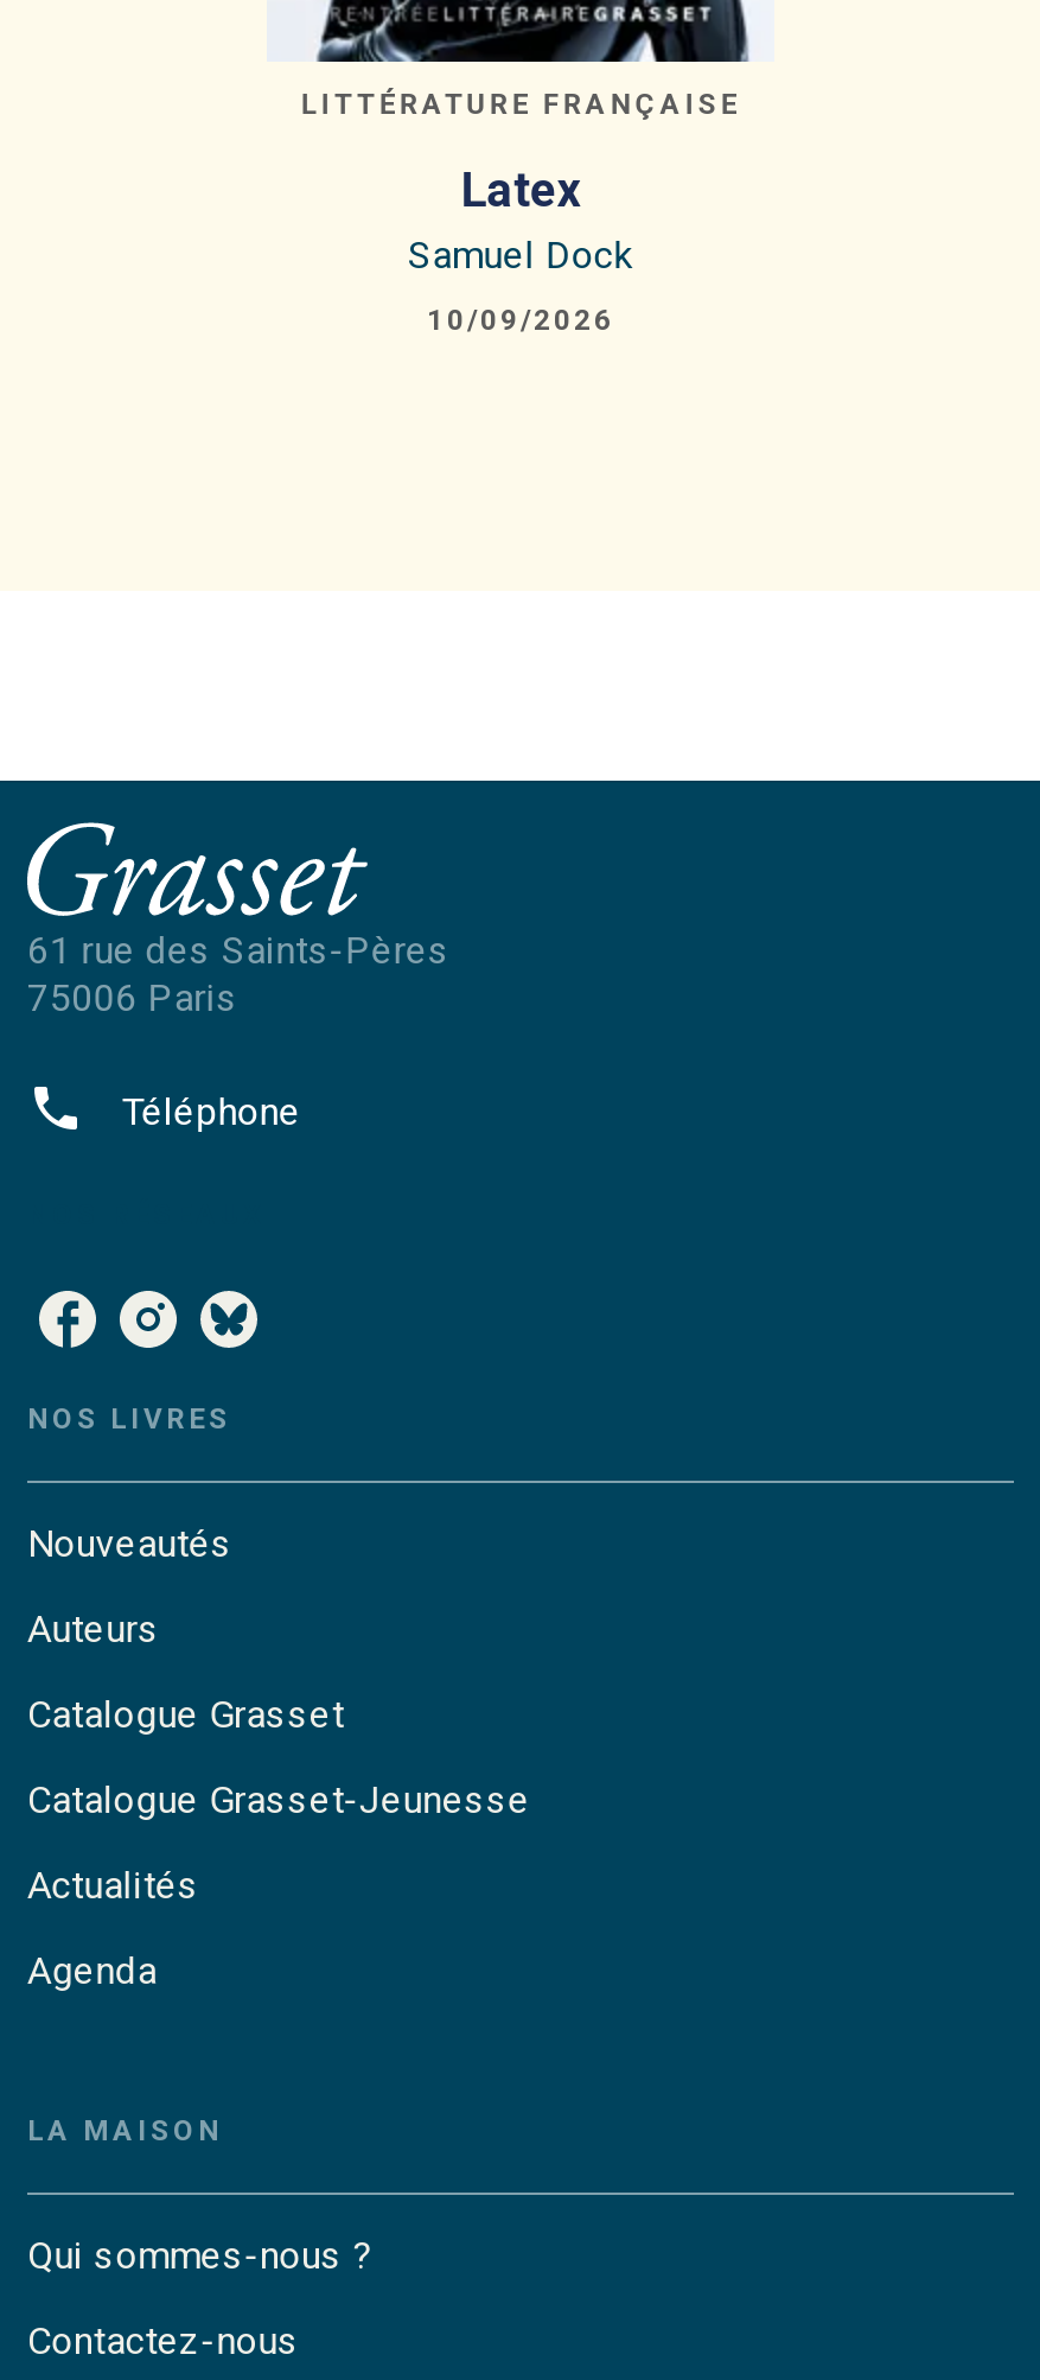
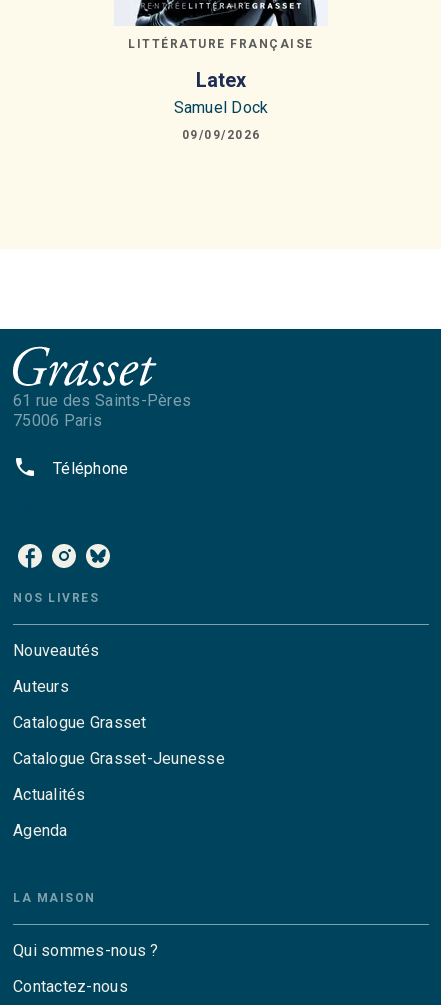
[427,304,614,337] 10/09/2026 -> [181,128,260,142] 09/09/2026

